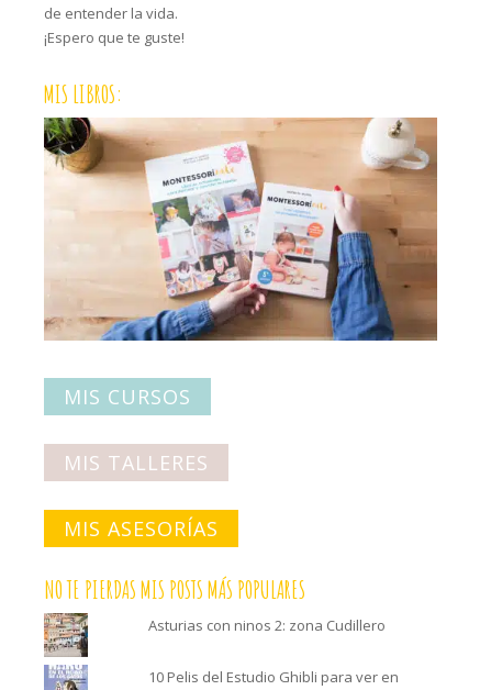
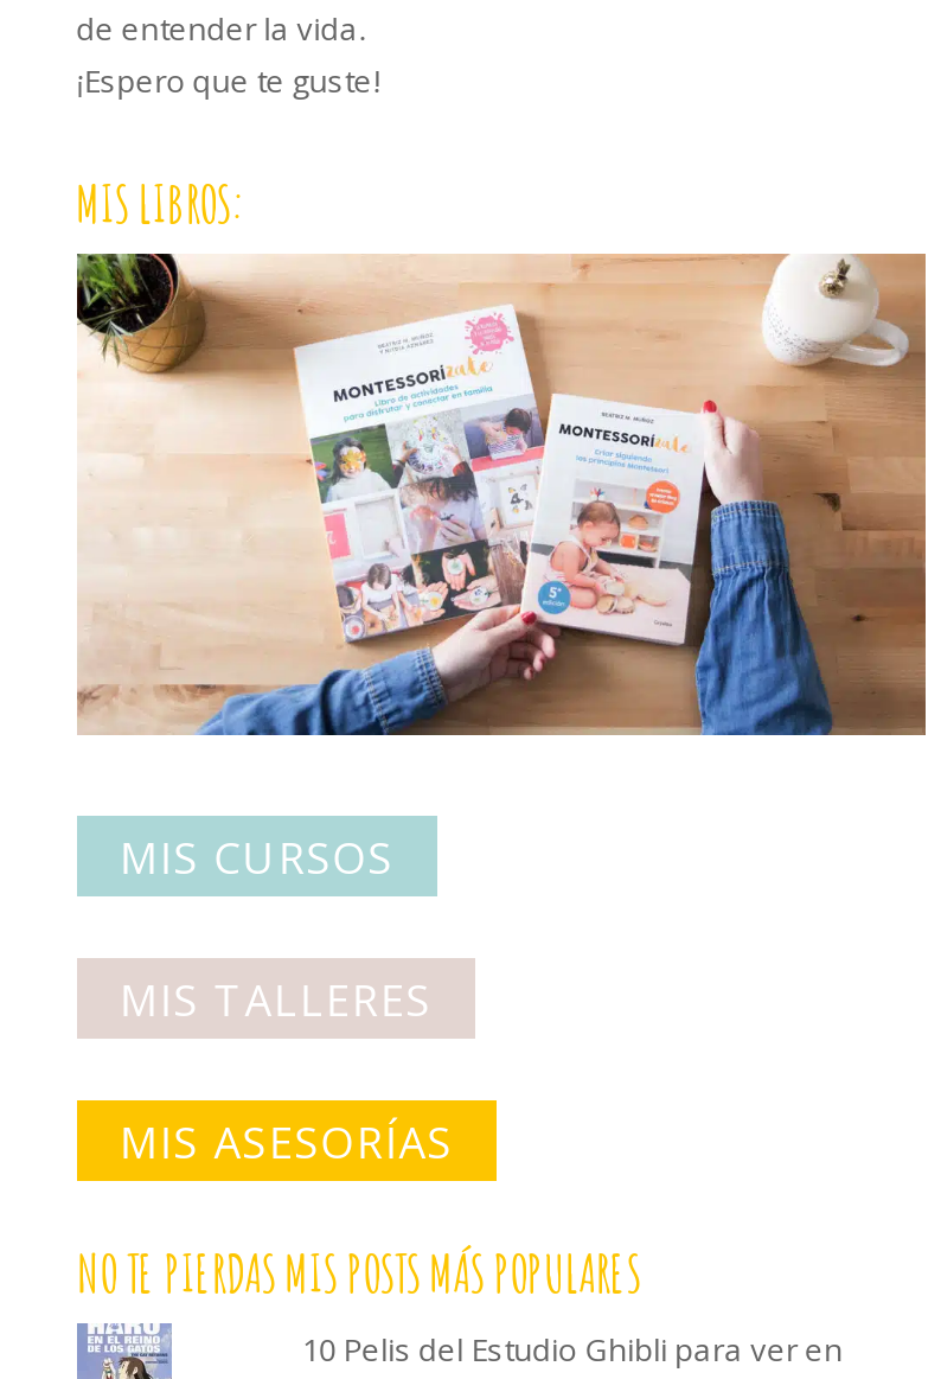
[43,612,89,658] [image] -> none
[148,615,386,635] Asturias con ninos 2: zona Cudillero -> none

